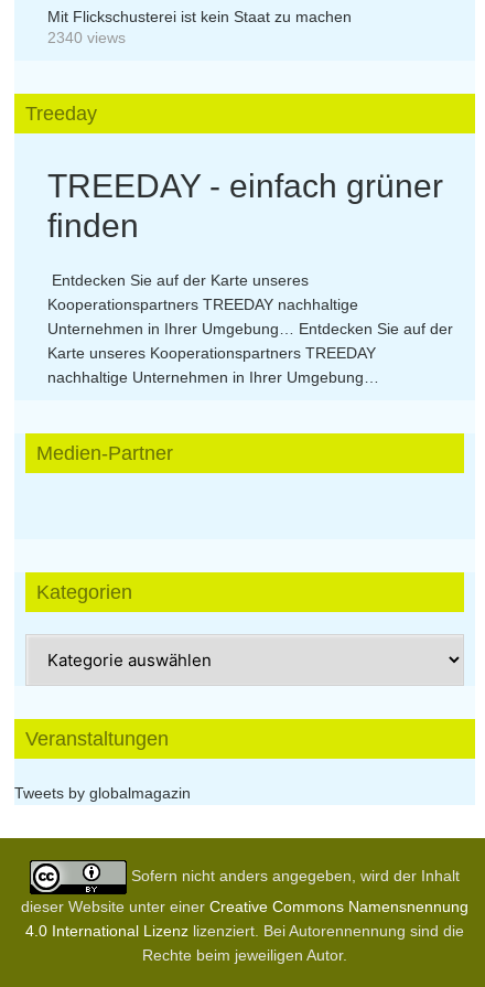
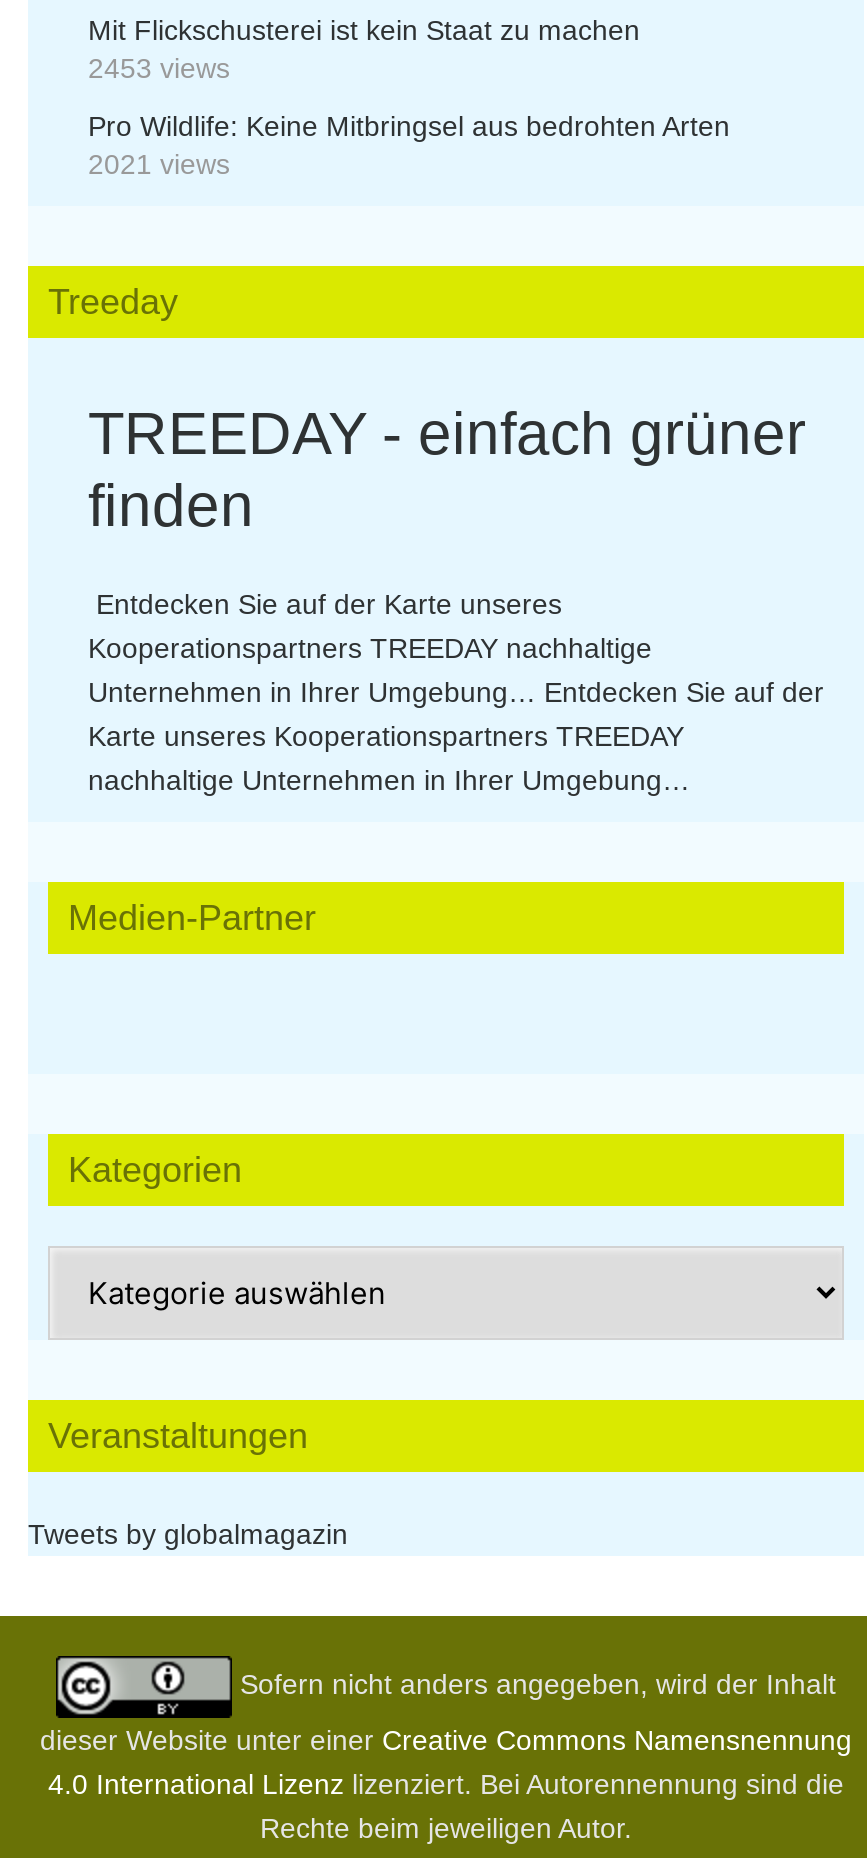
[47,29,126,46] 2340 views -> [88,52,730,180] 2453 views | Pro Wildlife: Keine Mitbringsel aus bedrohten Arten | 2021 views

